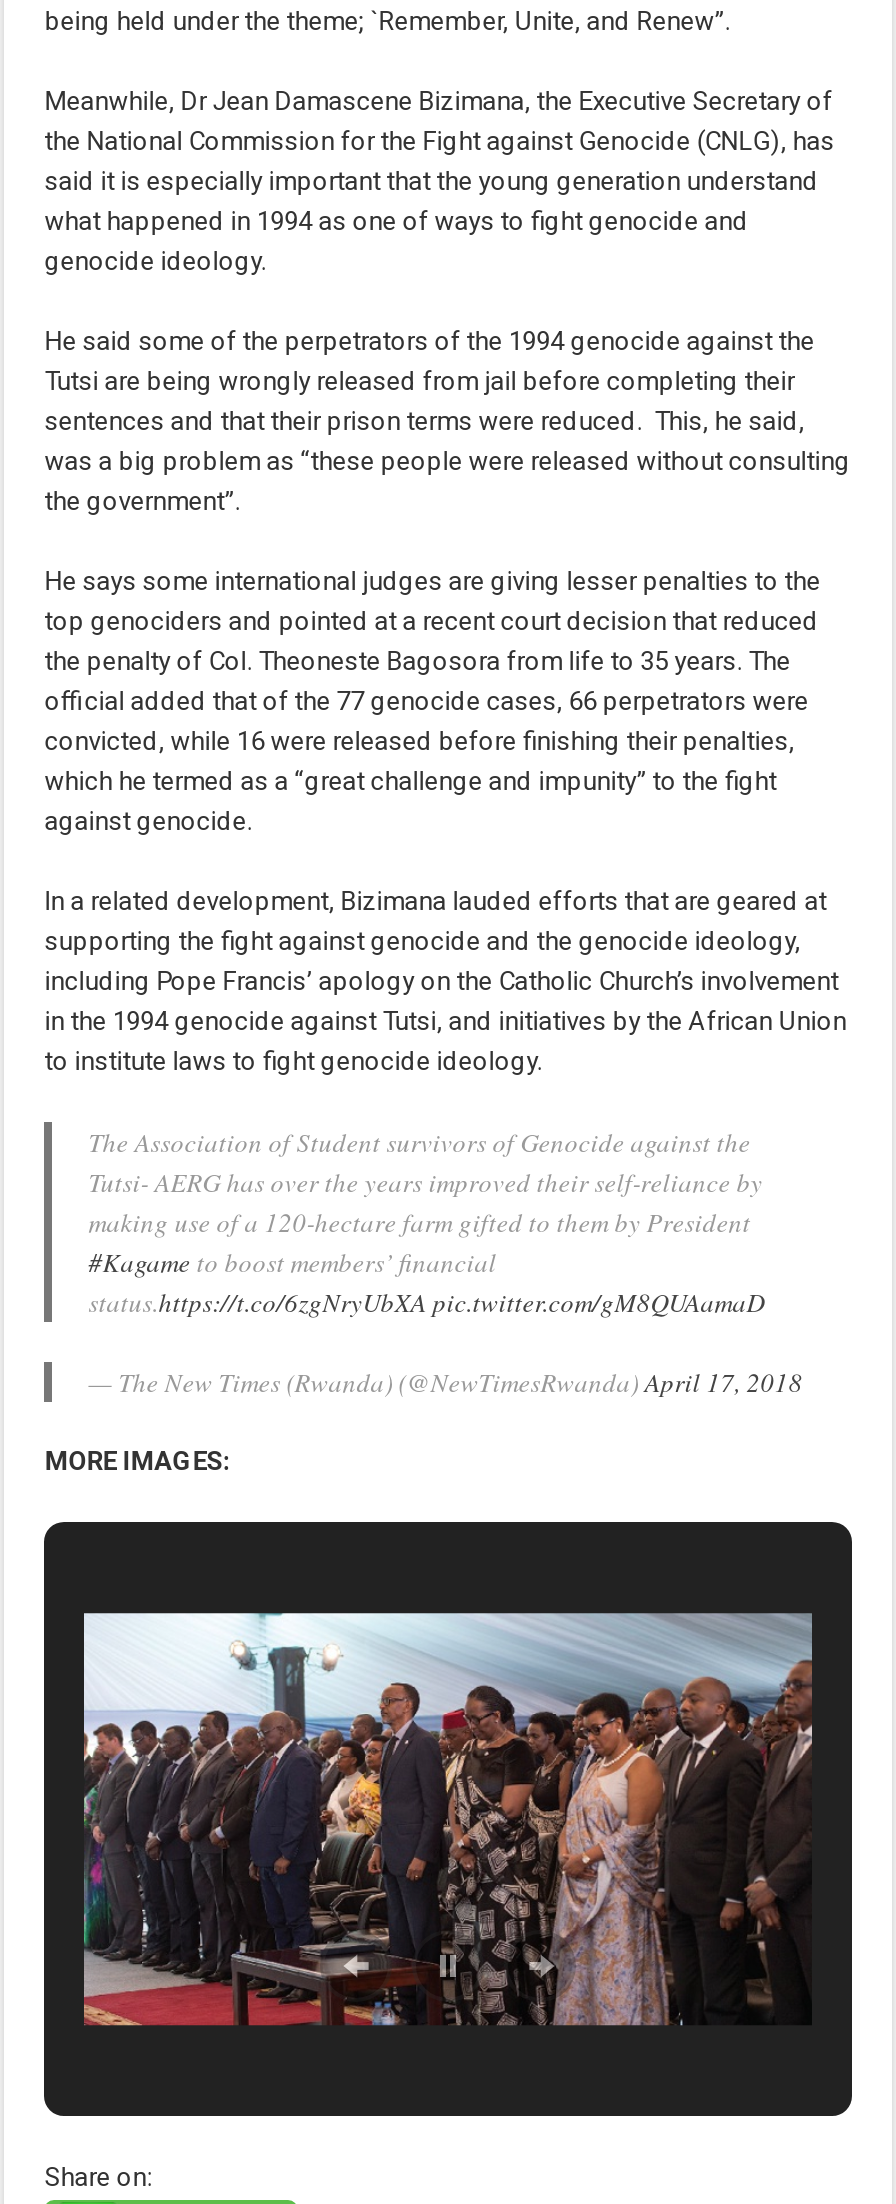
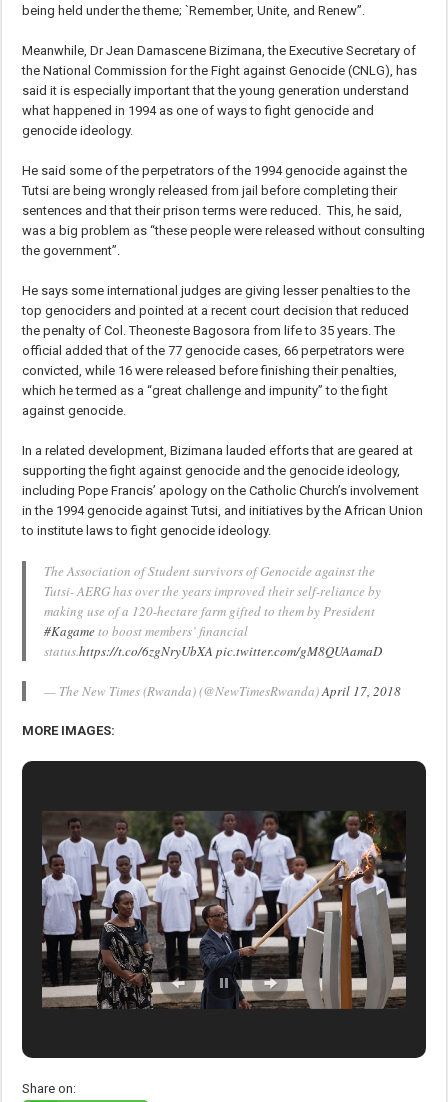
[82,1610,814,2028] [image] -> [41,806,407,1013] [image]

